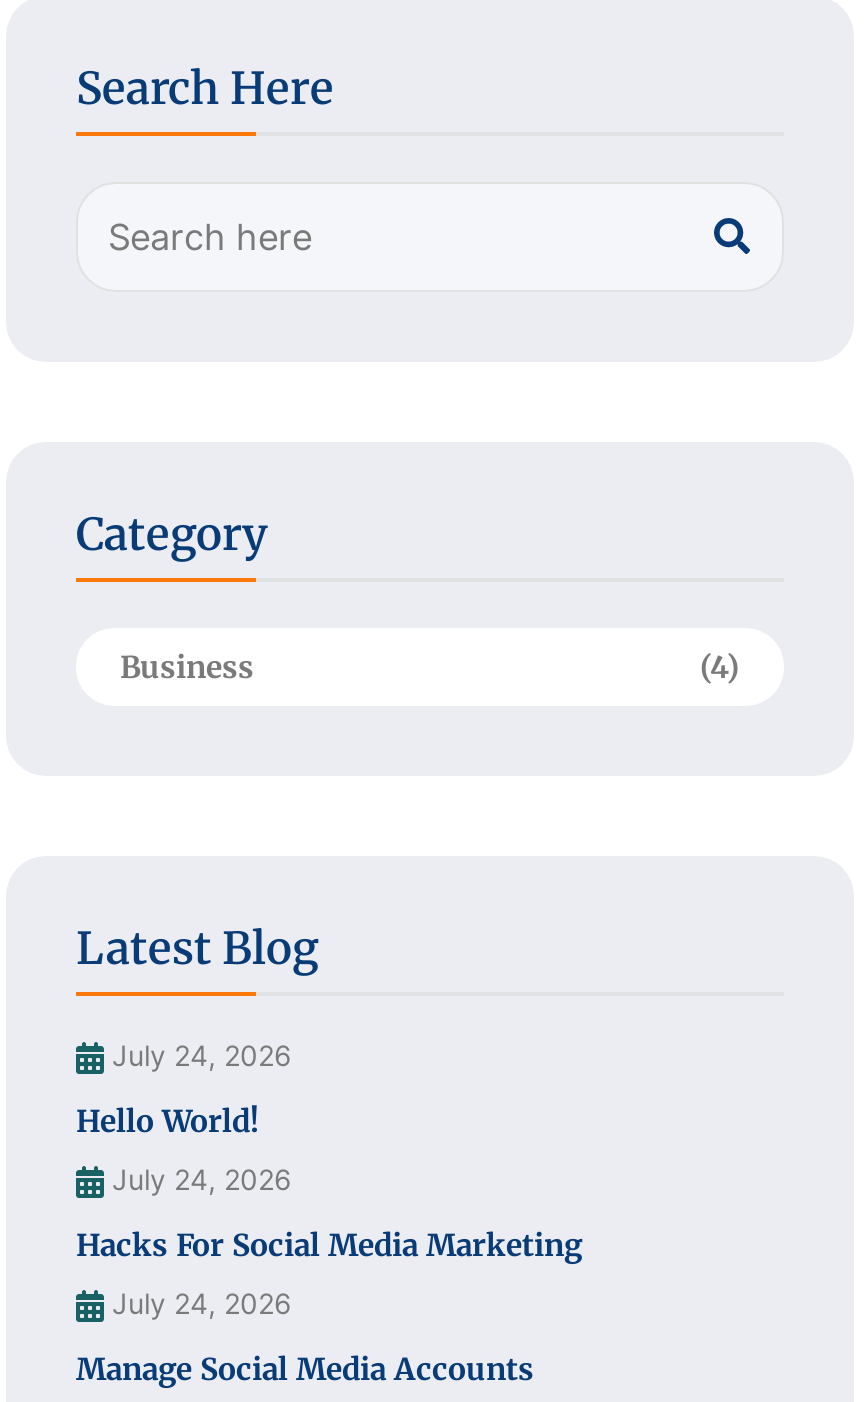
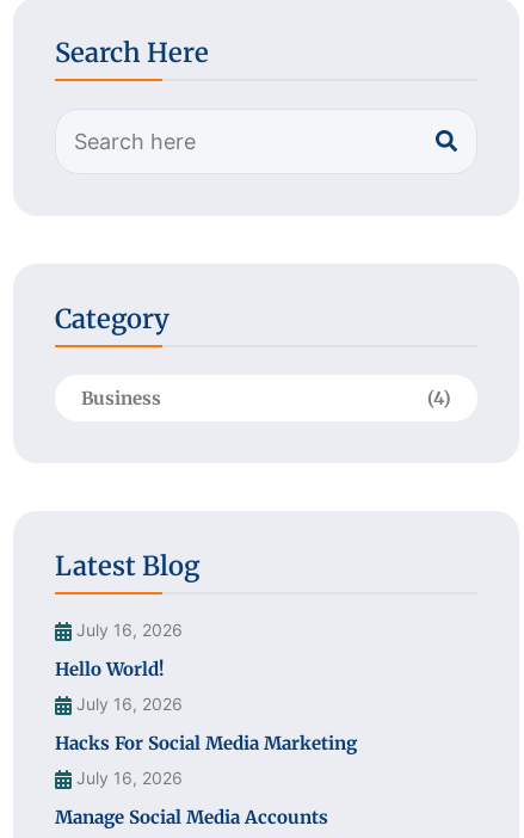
[104,1038,292,1072] July 24, 2026 -> [72,620,183,640] July 16, 2026
[104,1162,292,1196] July 24, 2026 -> [72,693,183,714] July 16, 2026
[104,1285,292,1319] July 24, 2026 -> [72,767,183,787] July 16, 2026

